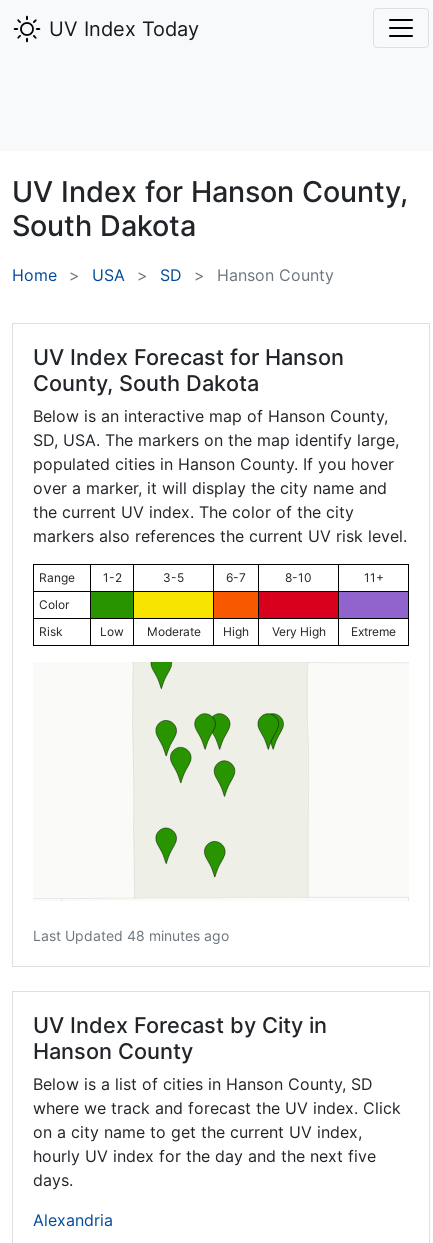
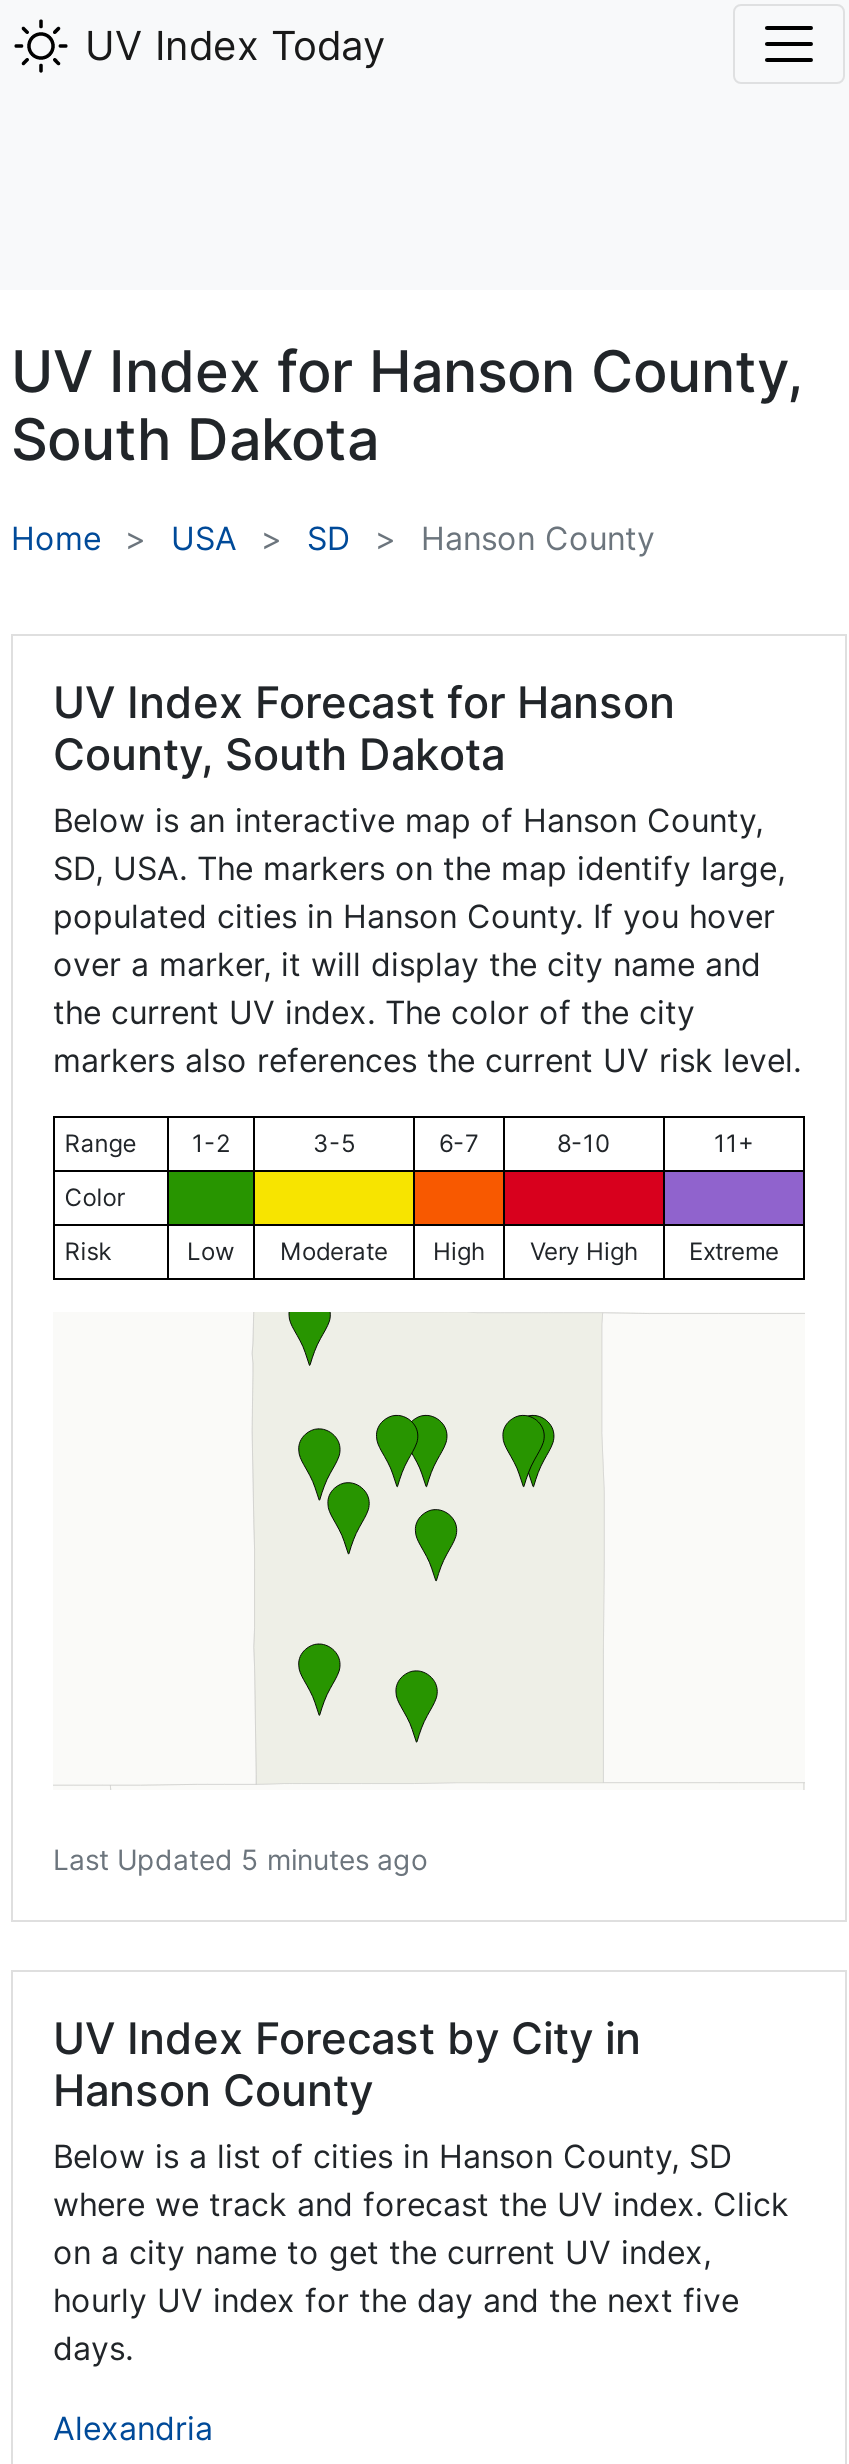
[33,927,229,944] Last Updated 48 minutes ago -> [53,1842,427,1876] Last Updated 5 minutes ago

